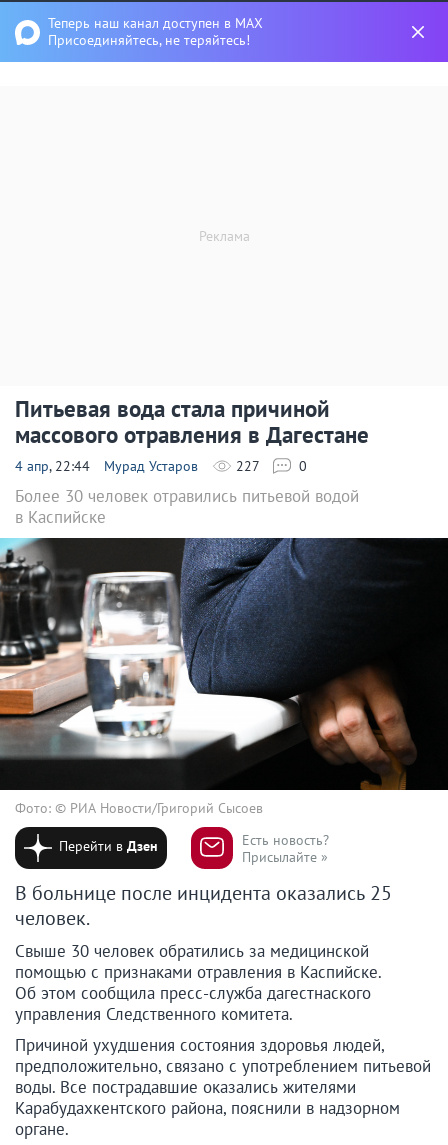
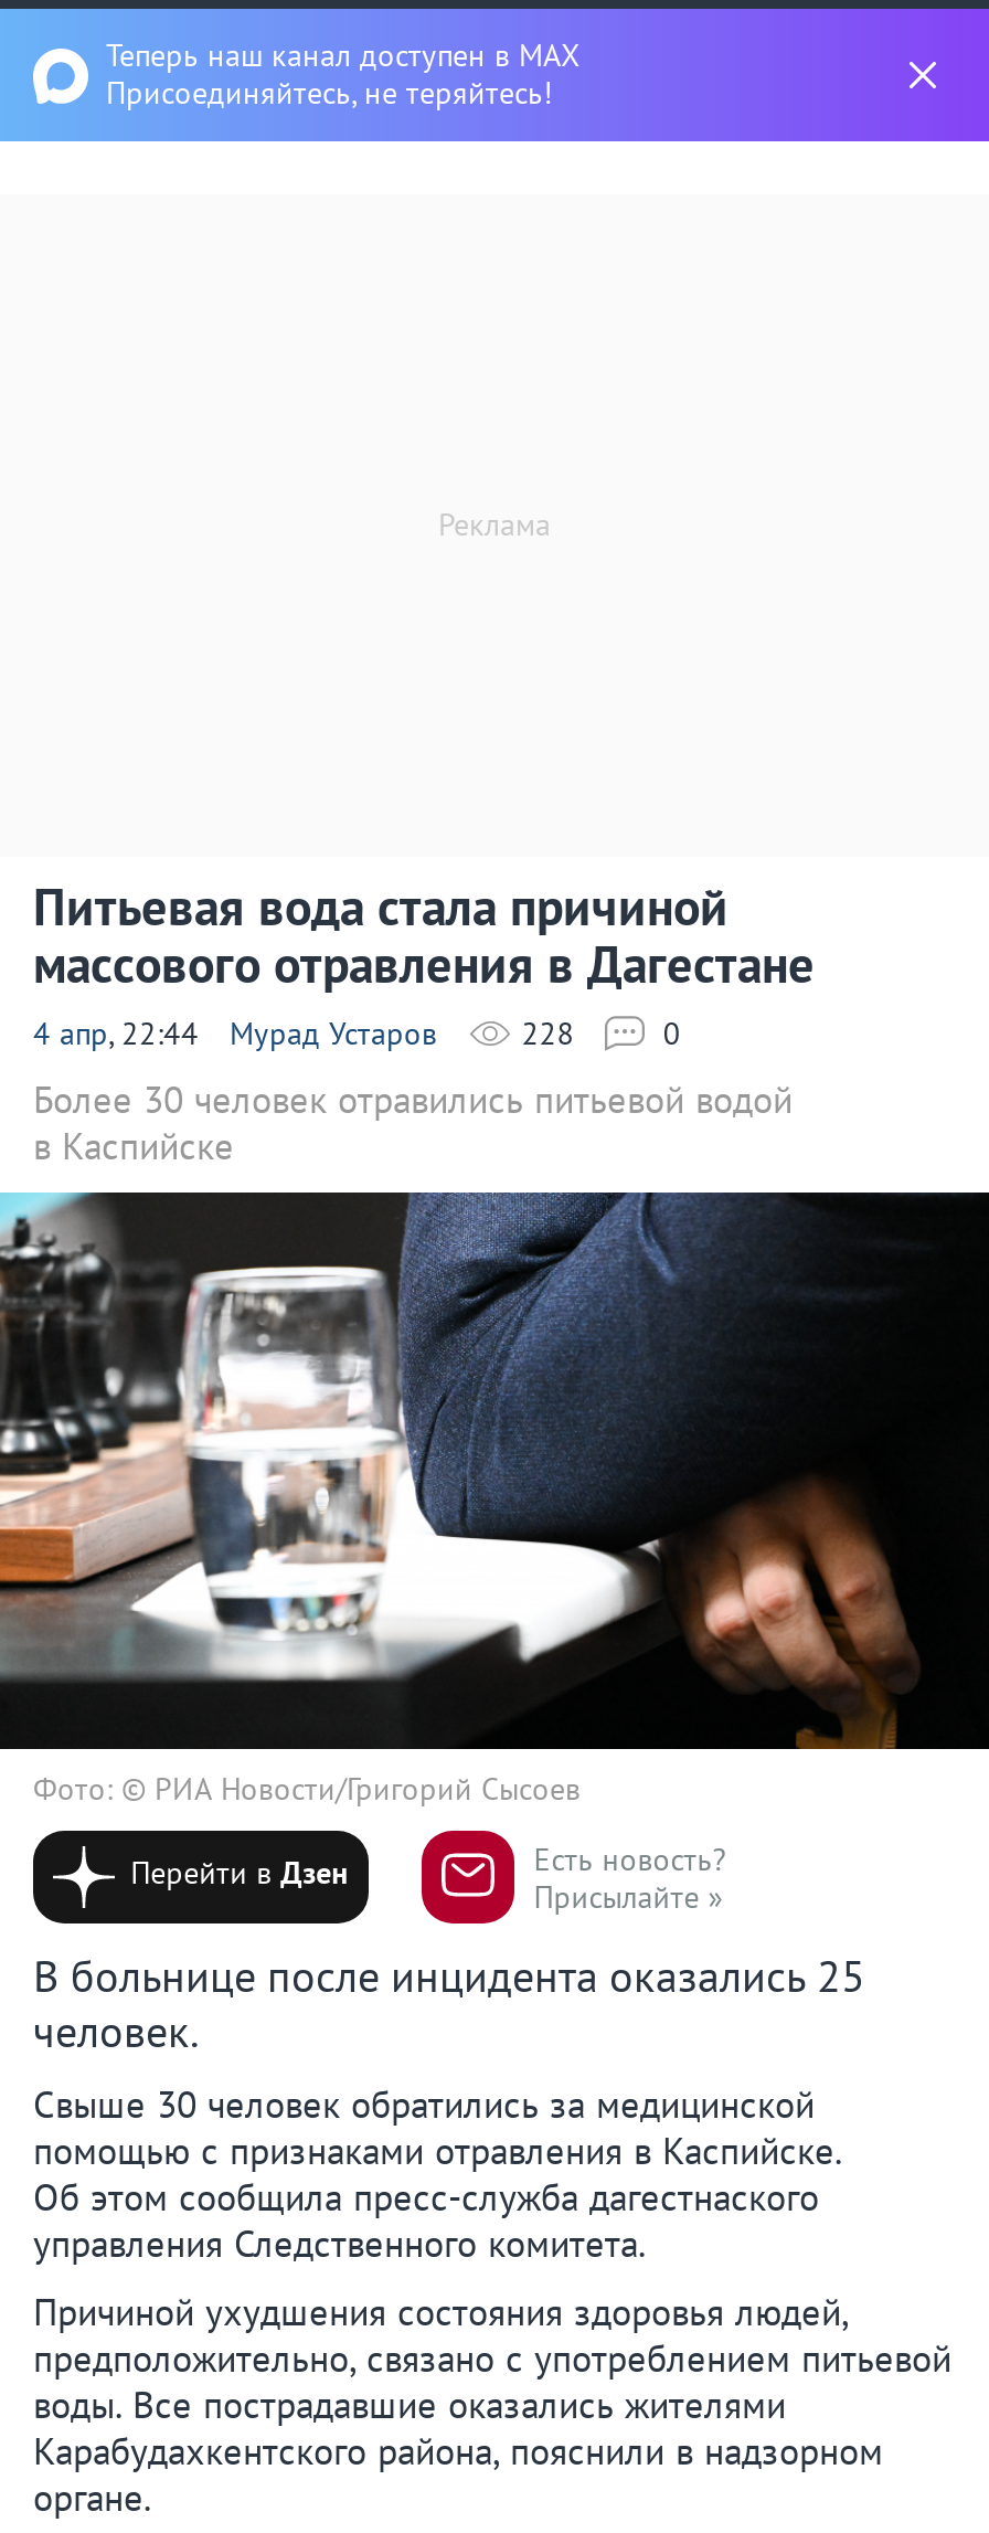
[236,457,259,475] 227 -> [521,1014,574,1053] 228

